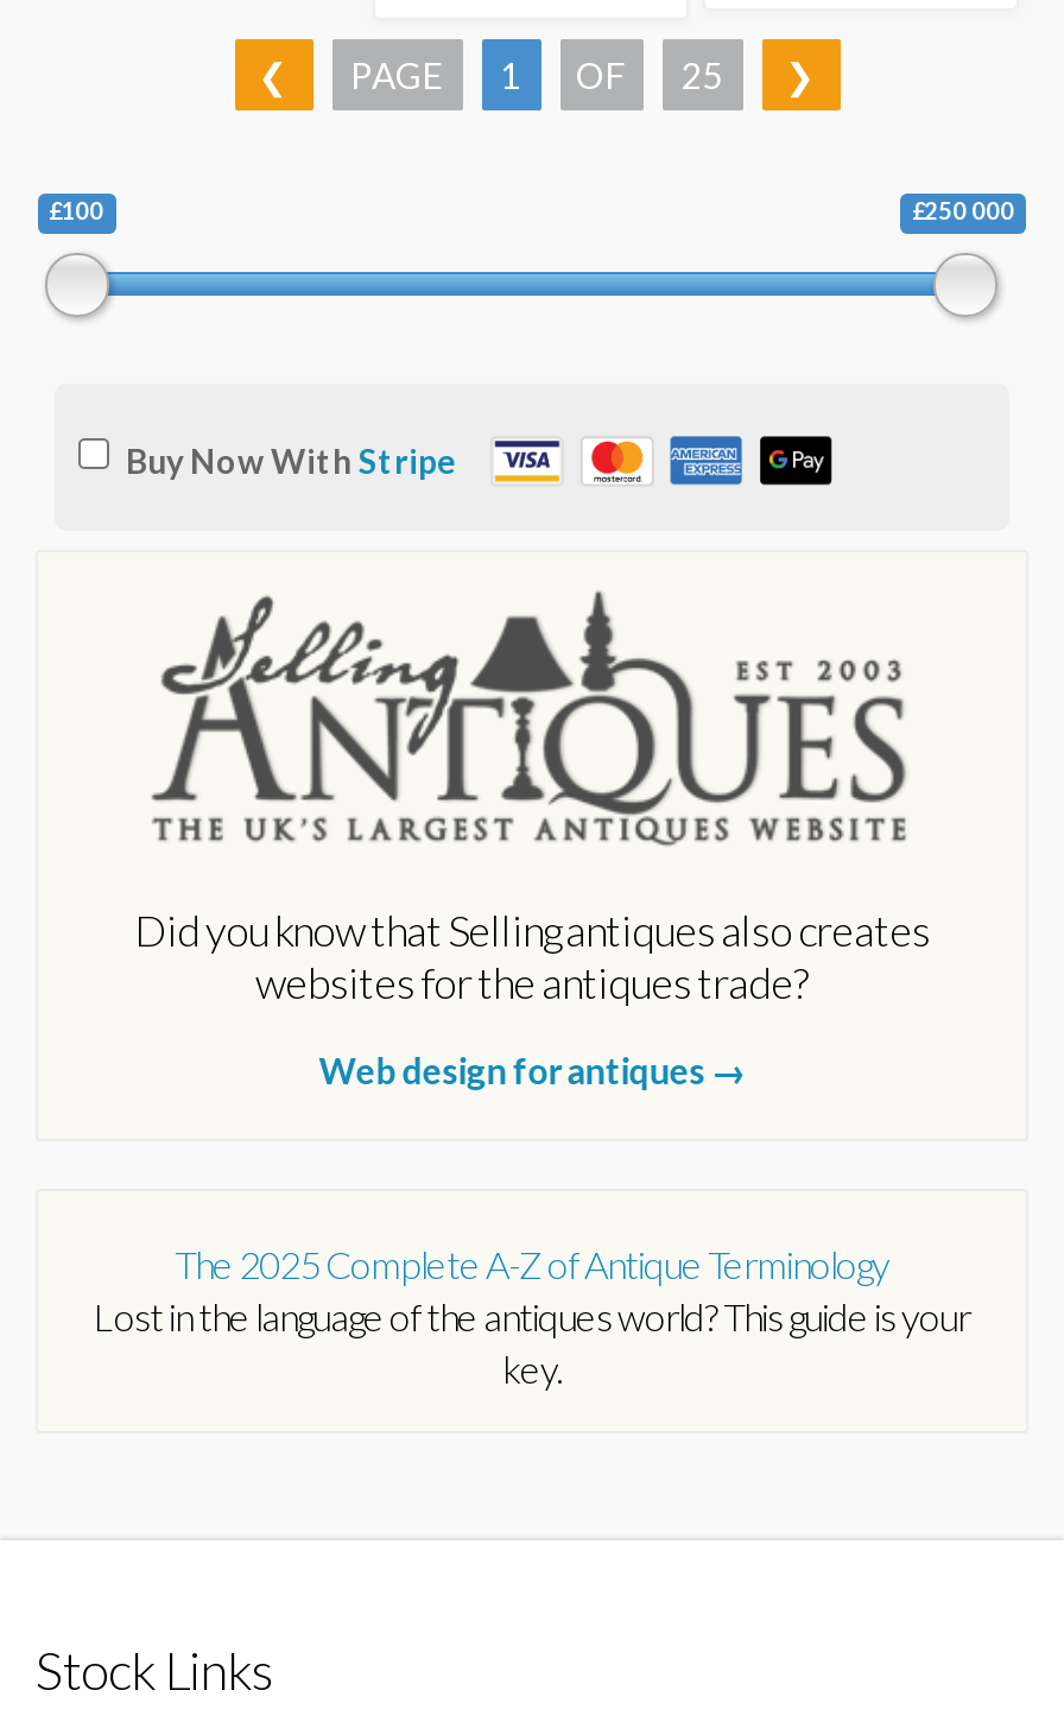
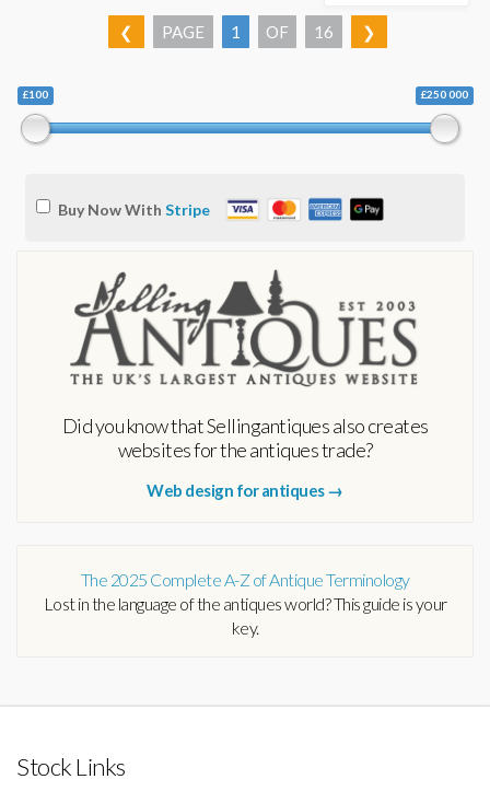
[680,53,723,96] 25 -> [313,22,333,42] 16

